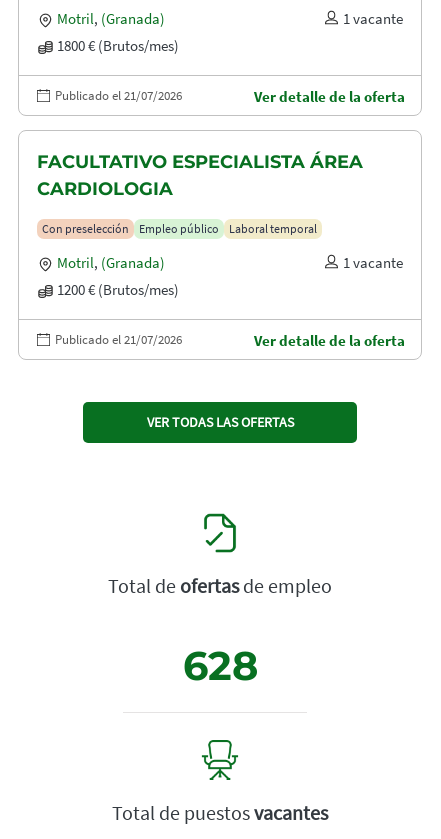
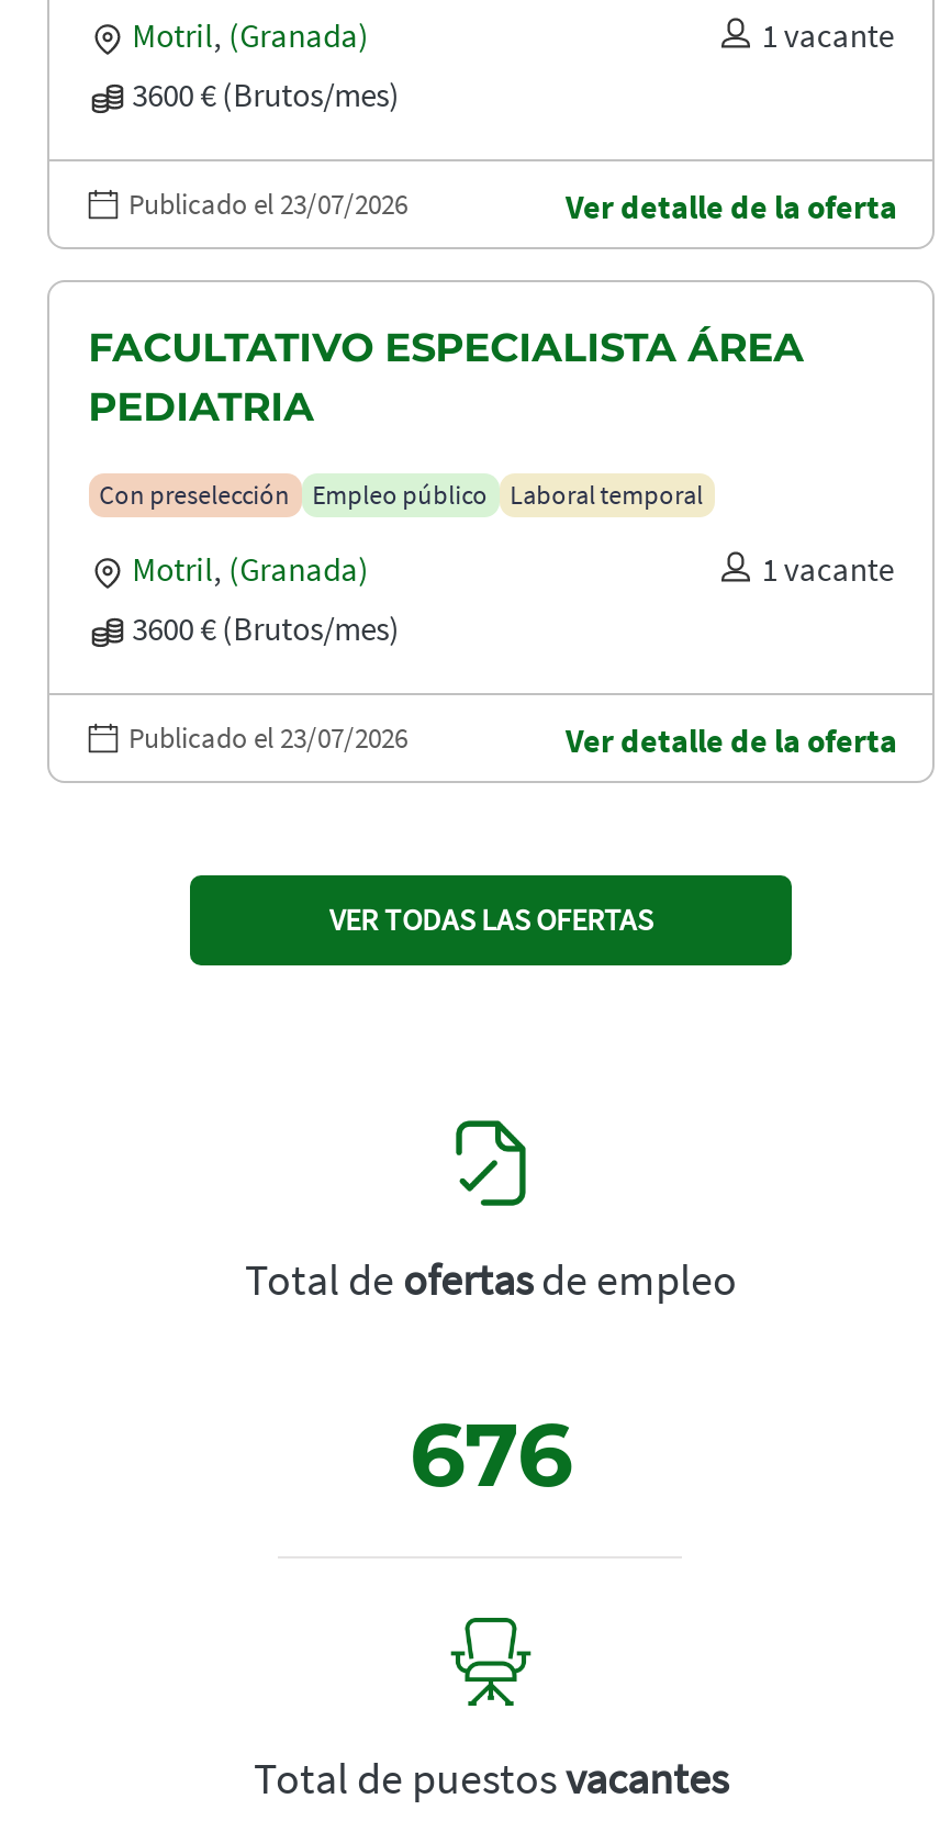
[57,36,179,55] 1800 € (Brutos/mes) -> [132,73,400,115] 3600 € (Brutos/mes)
[55,87,182,104] Publicado el 21/07/2026 -> [128,185,407,222] Publicado el 23/07/2026
[37,178,173,200] CARDIOLOGIA -> [88,384,314,432] PEDIATRIA
[57,280,179,299] 1200 € (Brutos/mes) -> [132,608,400,650] 3600 € (Brutos/mes)
[55,331,182,348] Publicado el 21/07/2026 -> [128,720,407,757] Publicado el 23/07/2026
[182,641,257,690] 628 -> [410,1401,572,1509] 676

